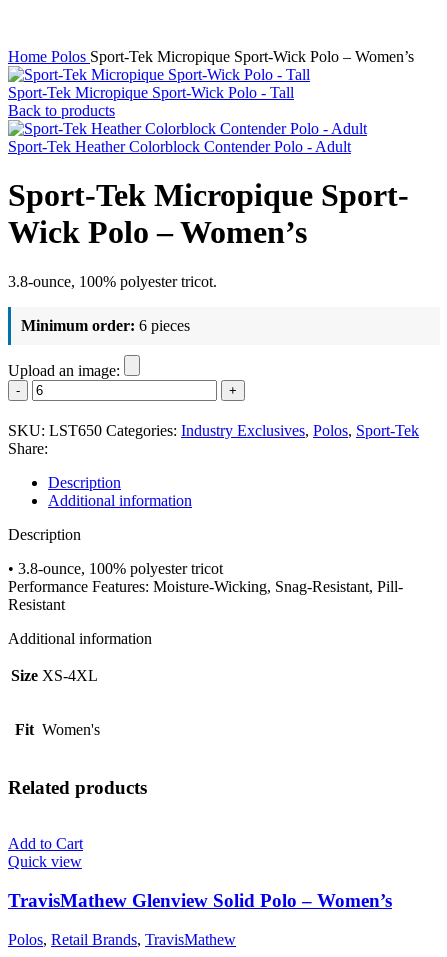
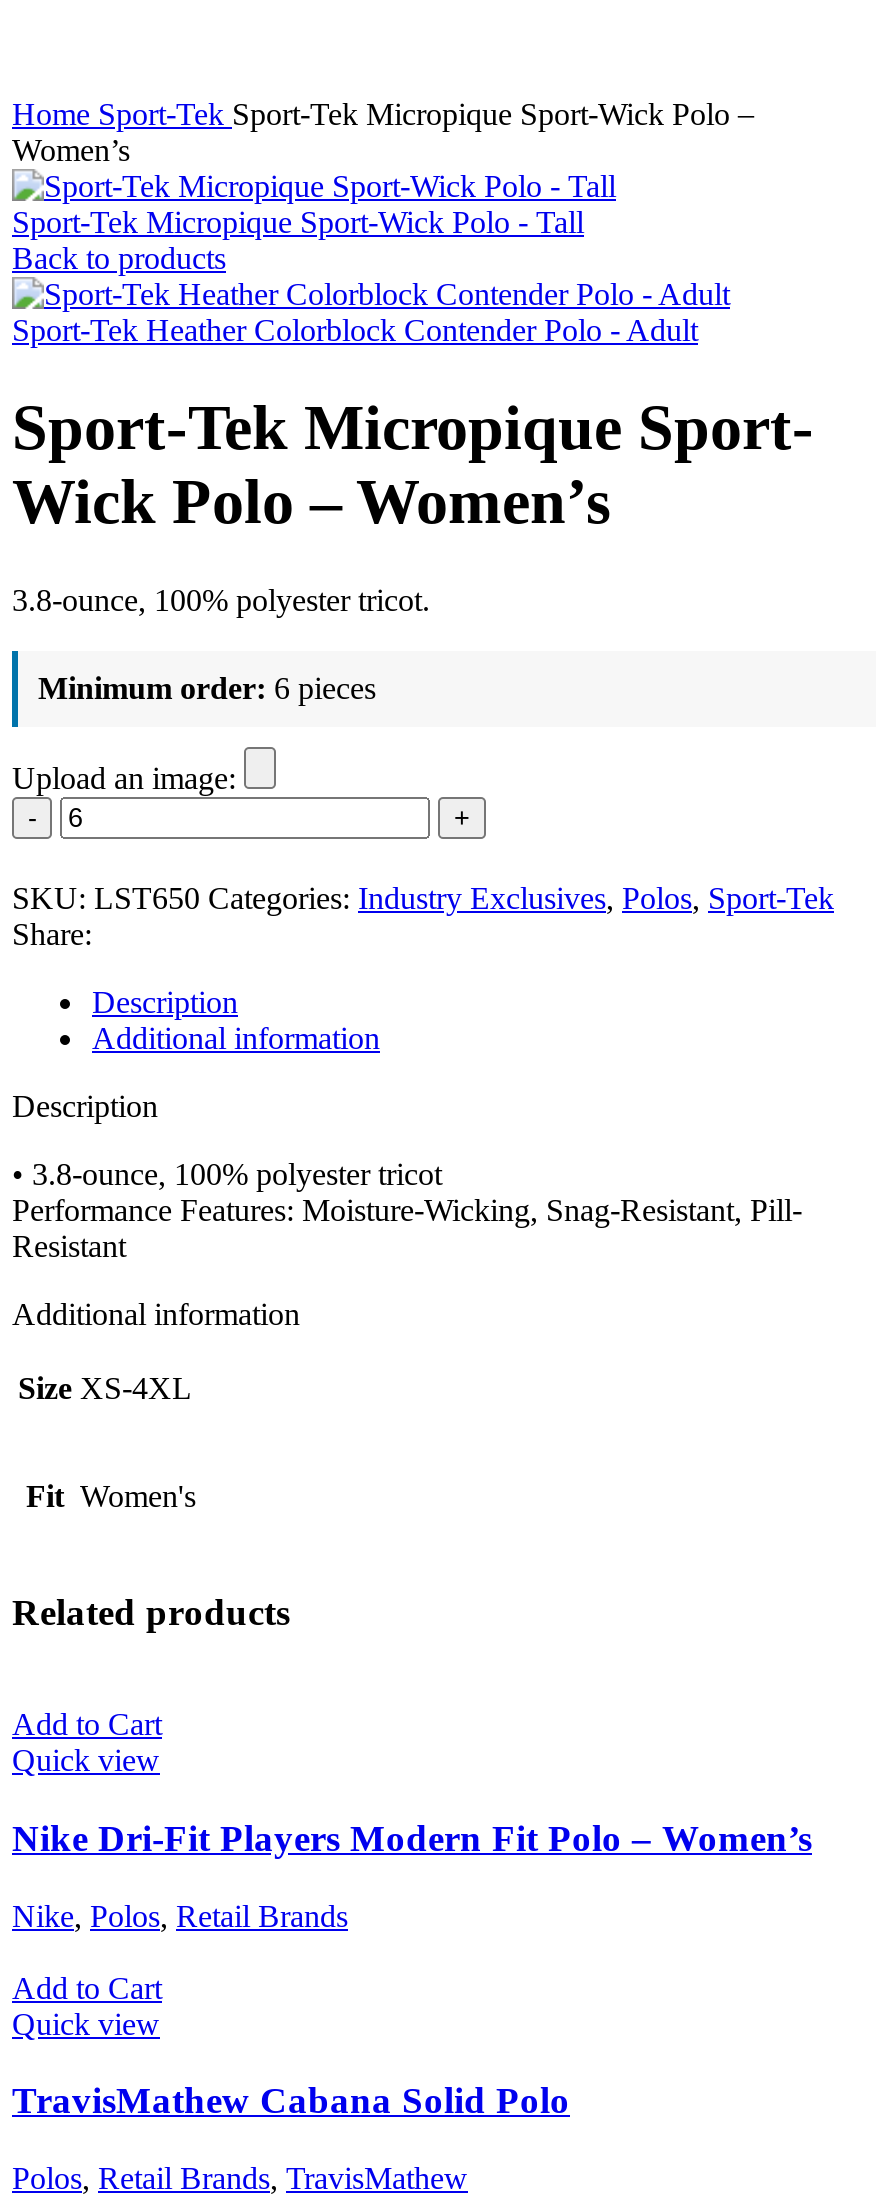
[8,48,414,65] Home Polos Sport-Tek Micropique Sport-Wick Polo – Women’s -> [12,97,754,167] Home Sport-Tek Sport-Tek Micropique Sport-Wick Polo – | Women’s
[8,890,392,911] TravisMathew Glenview Solid Polo – Women’s -> [12,1817,812,2122] Nike Dri-Fit Players Modern Fit Polo – Women’s | Nike, Polos, Retail Brands | Add to Cart | Quick view | TravisMathew Cabana Solid Polo

